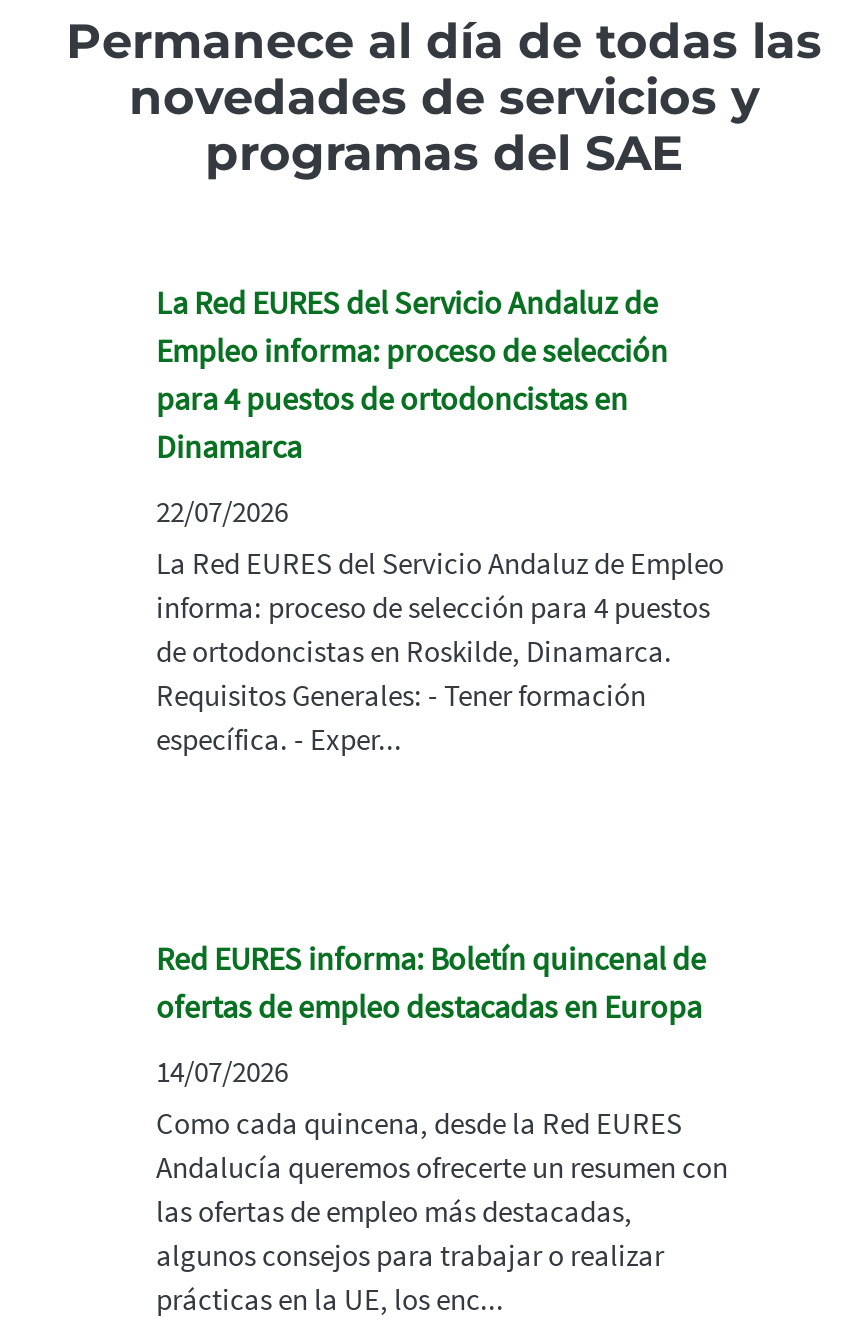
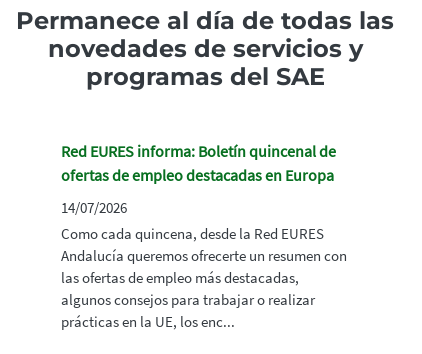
[156,282,724,758] La Red EURES del Servicio Andaluz de | Empleo informa: proceso de selección | para 4 puestos de ortodoncistas en | Dinamarca | 22/07/2026 | La Red EURES del Servicio Andaluz de Empleo | informa: proceso de selección para 4 puestos | de ortodoncistas en Roskilde, Dinamarca. | Requisitos Generales: - Tener formación | específica. - Exper... -> none

